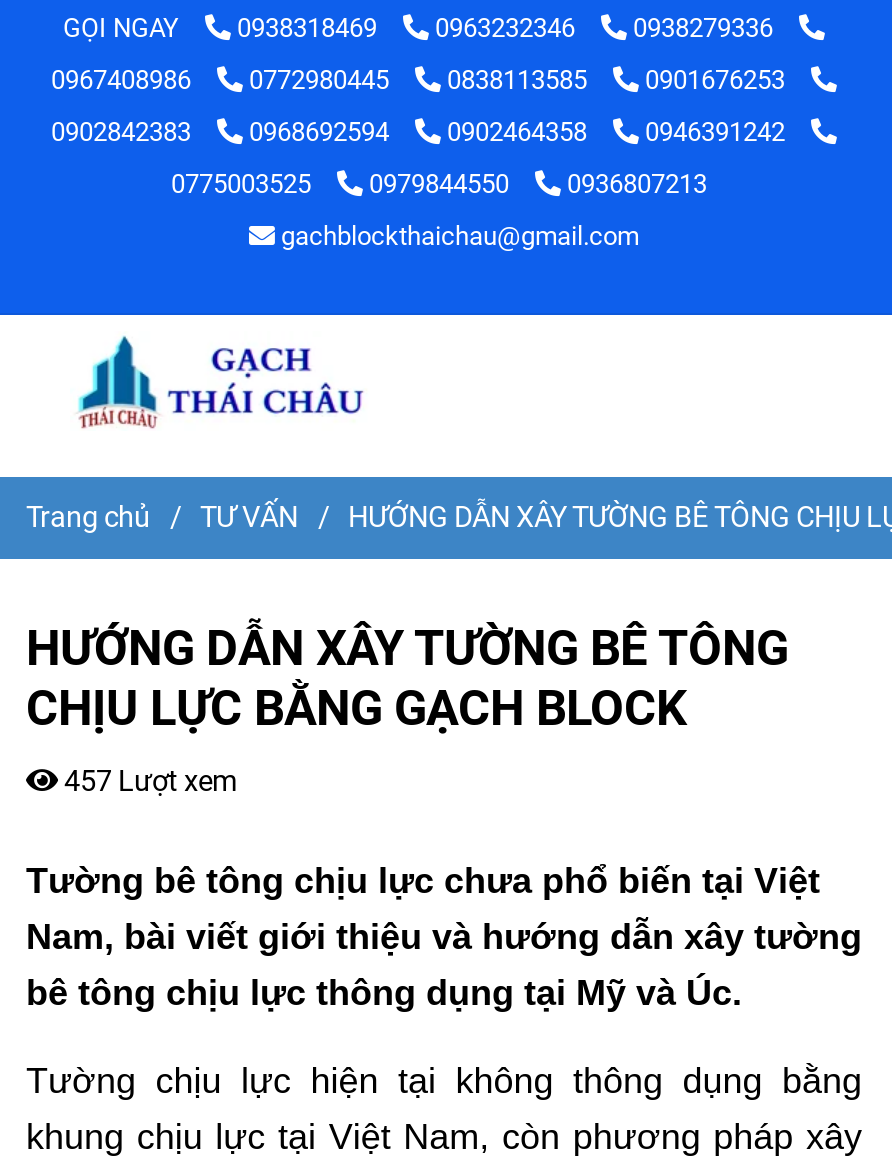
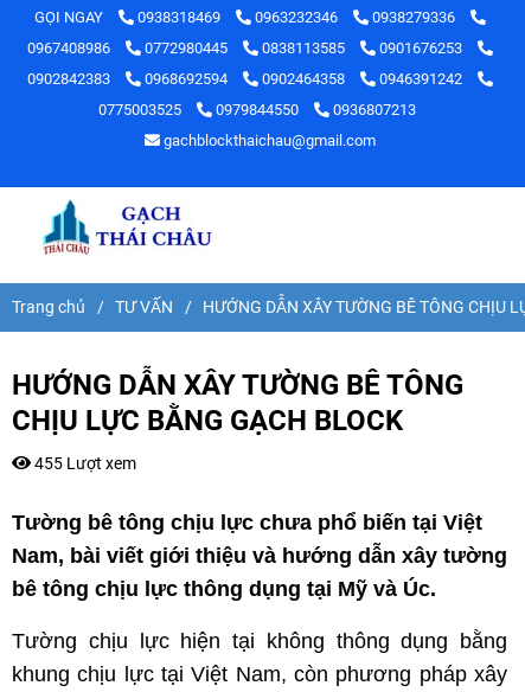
[58,765,236,799] 457 Lượt xem -> [31,454,136,474] 455 Lượt xem

